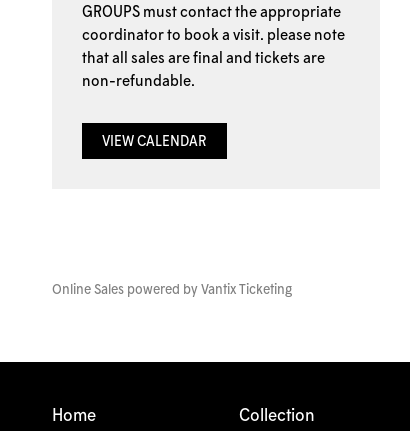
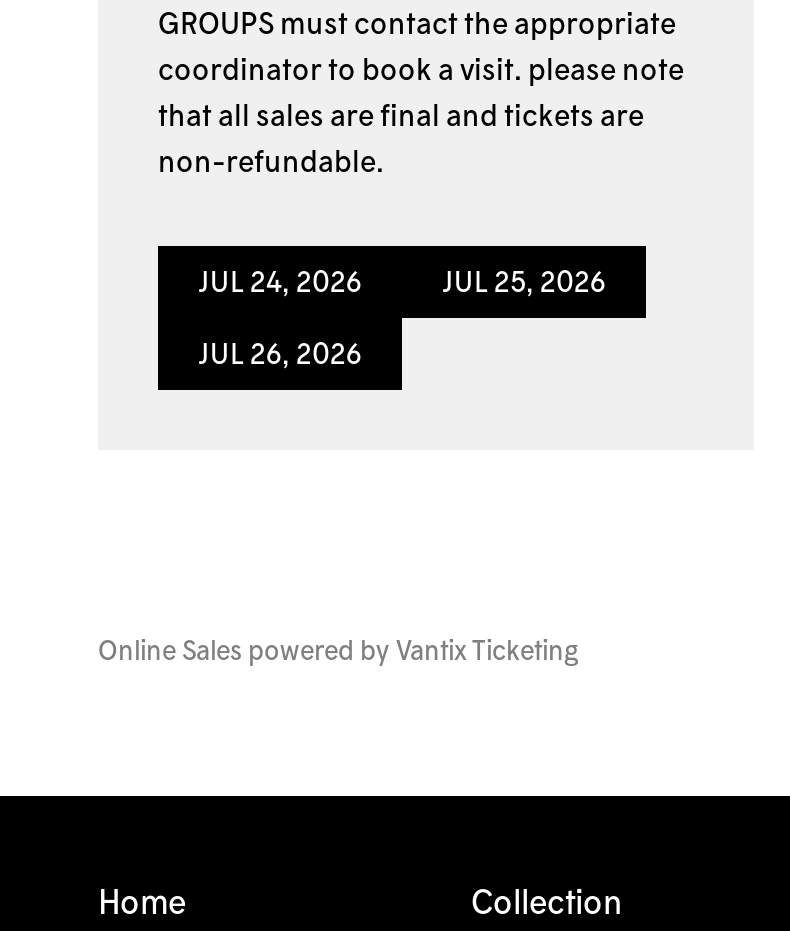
[102,135,207,149] VIEW CALENDAR -> [198,271,606,371] JUL 24, 2026 | JUL 25, 2026 | JUL 26, 2026

